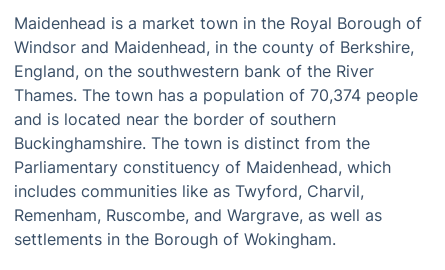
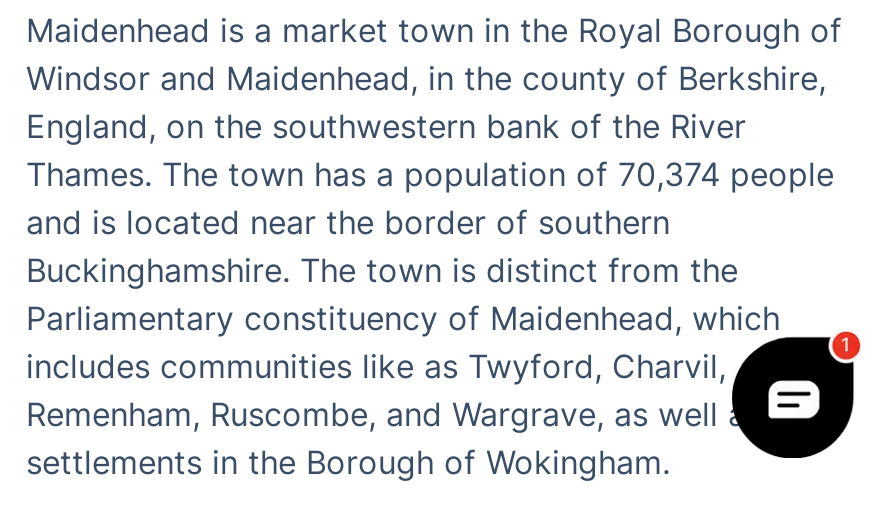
none -> [734,330,862,460] [image]

